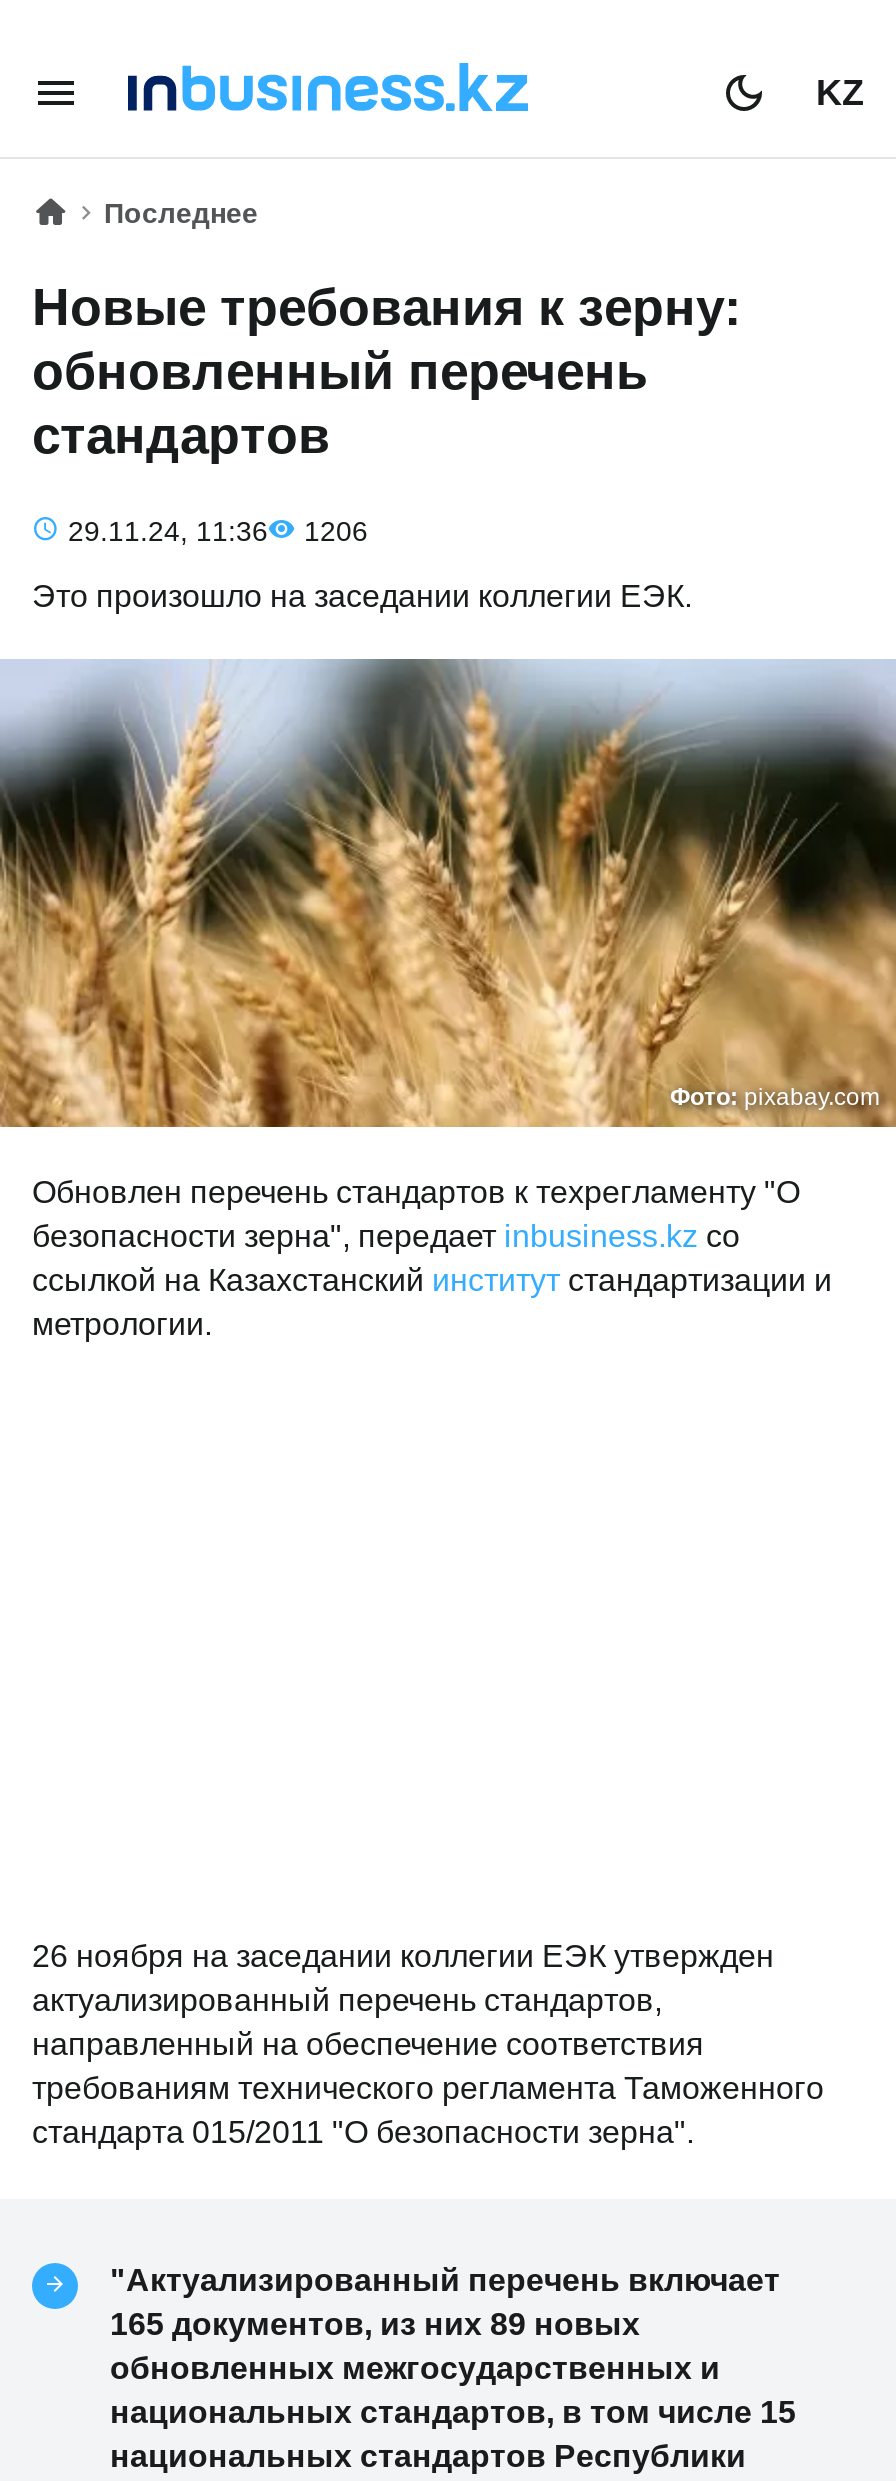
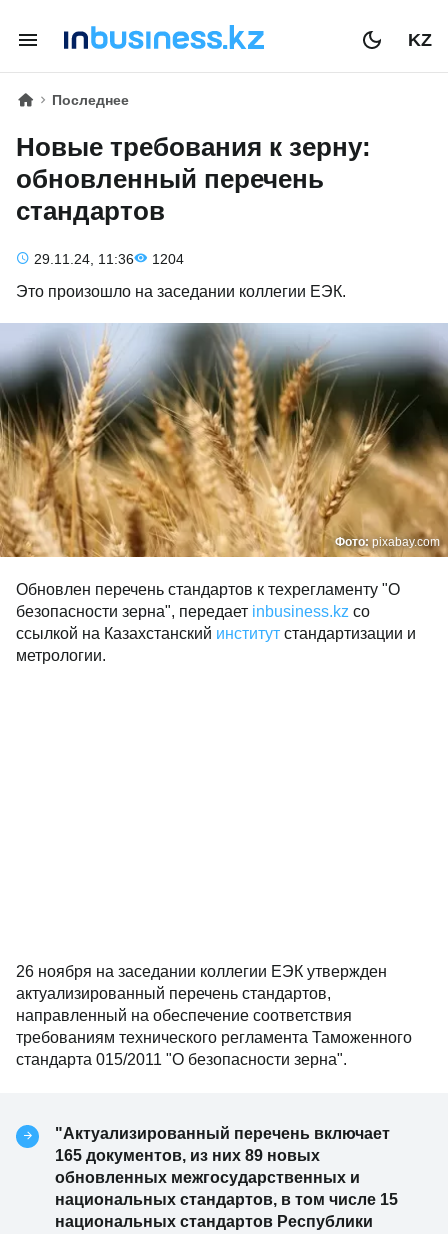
[68,515,368,547] 29.11.24, 11:36 1206 -> [34,251,184,267] 29.11.24, 11:36 1204

